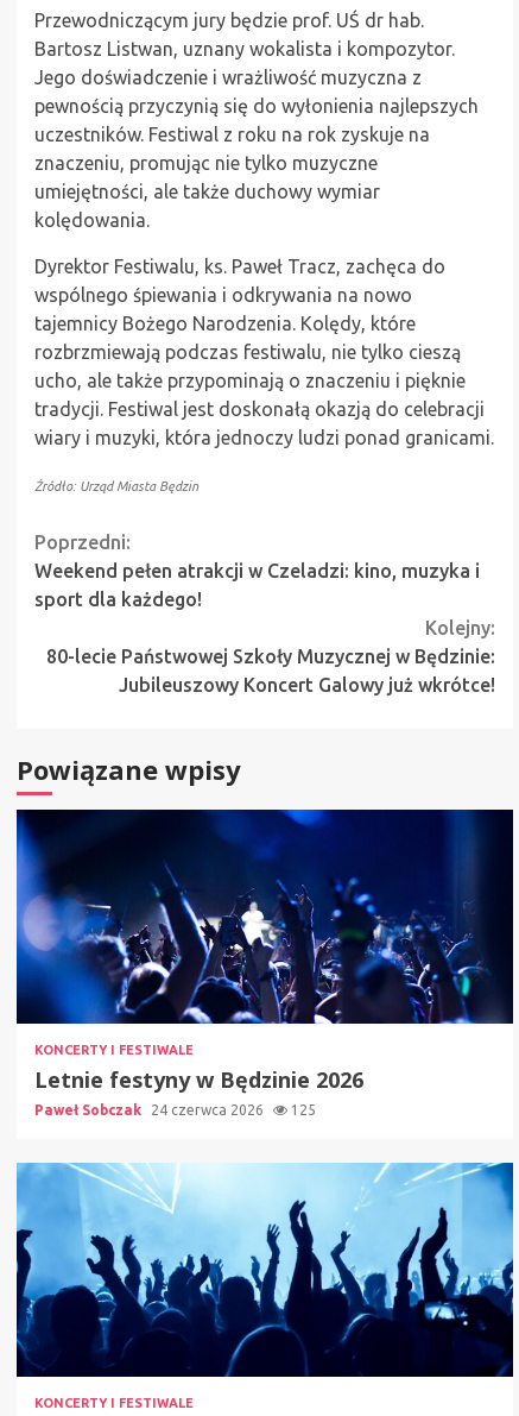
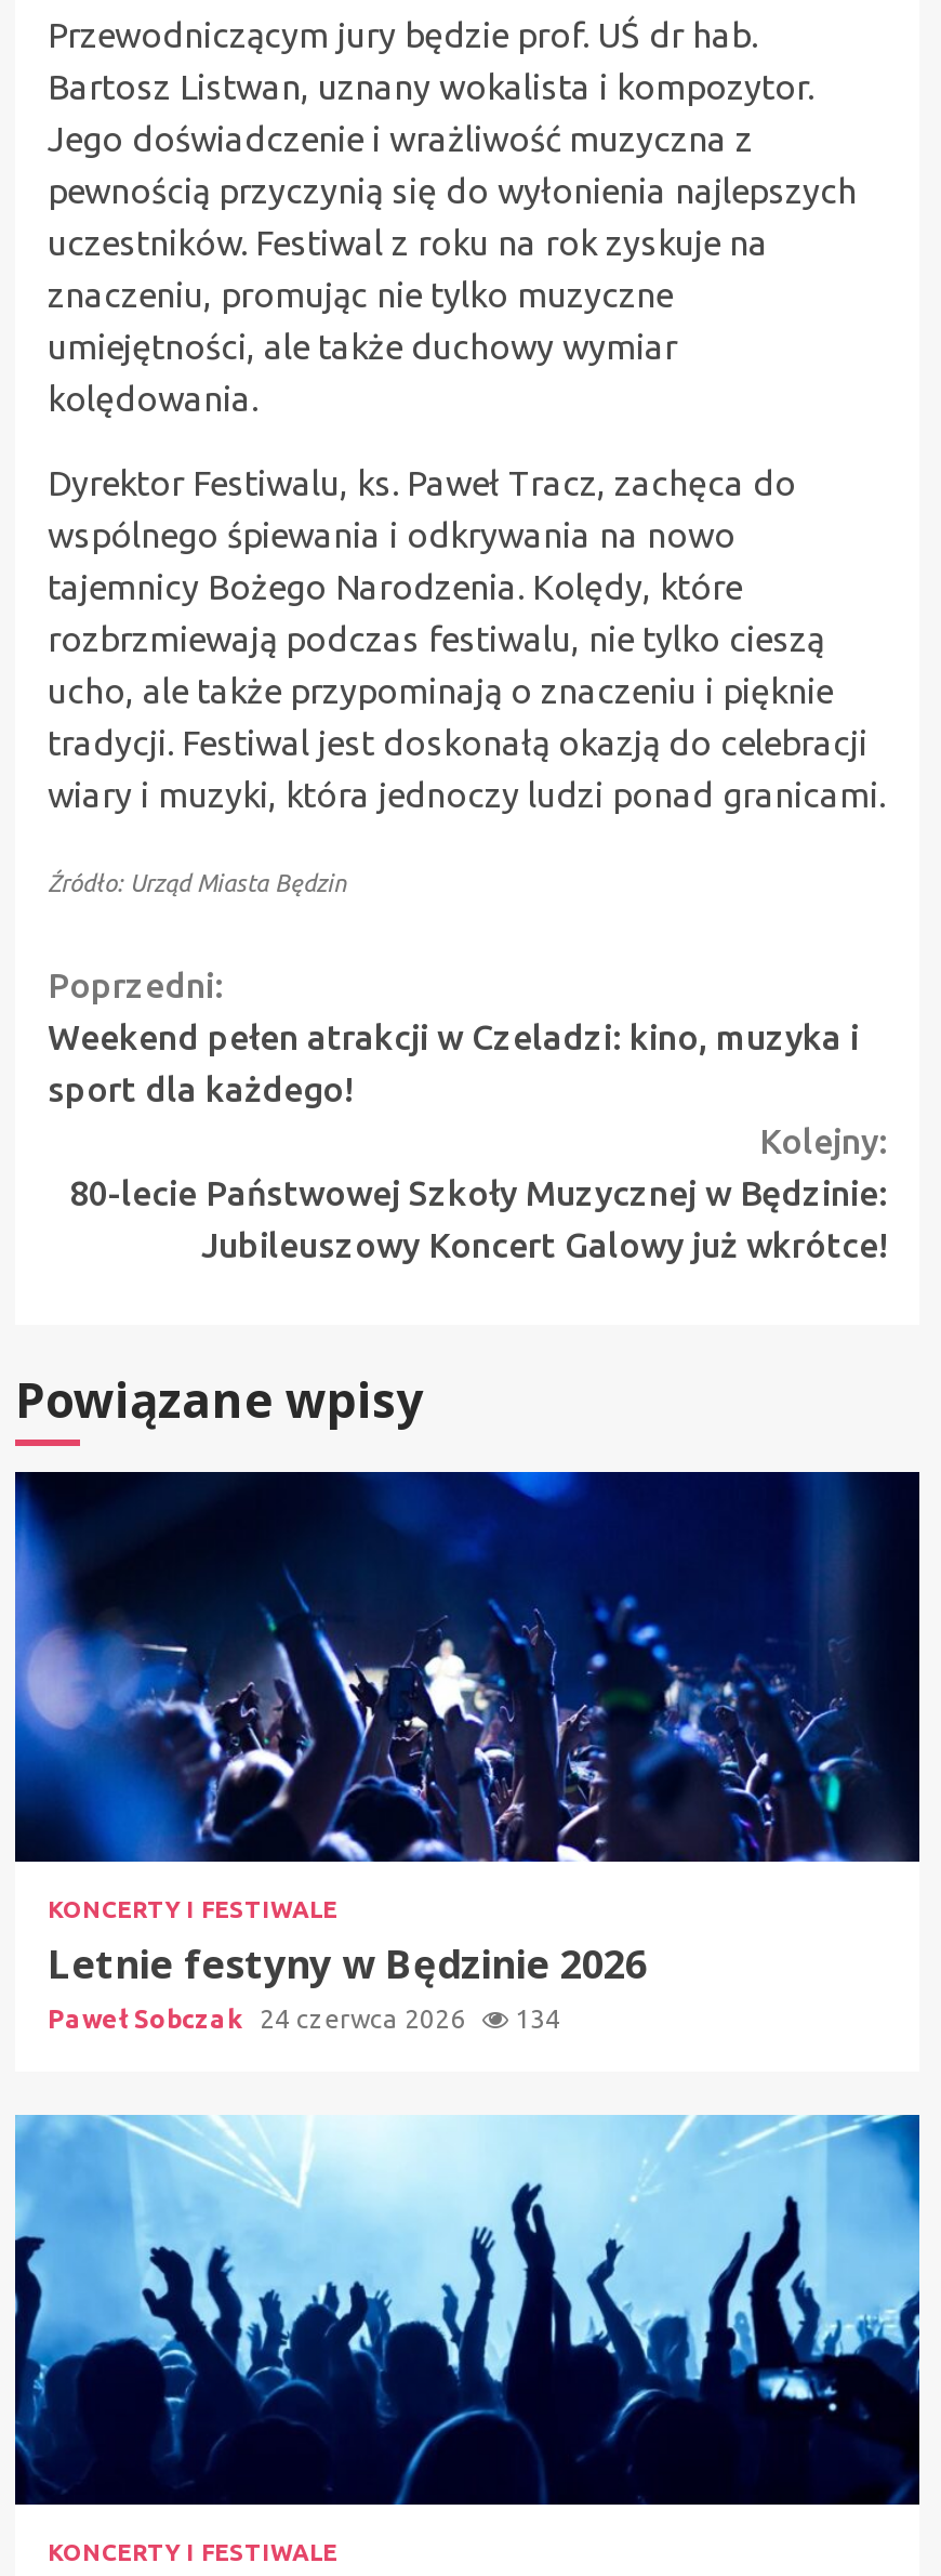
[34,1103,316,1118] Paweł Sobczak 24 czerwca 2026 125 -> [48,2006,560,2034] Paweł Sobczak 24 czerwca 2026 134

